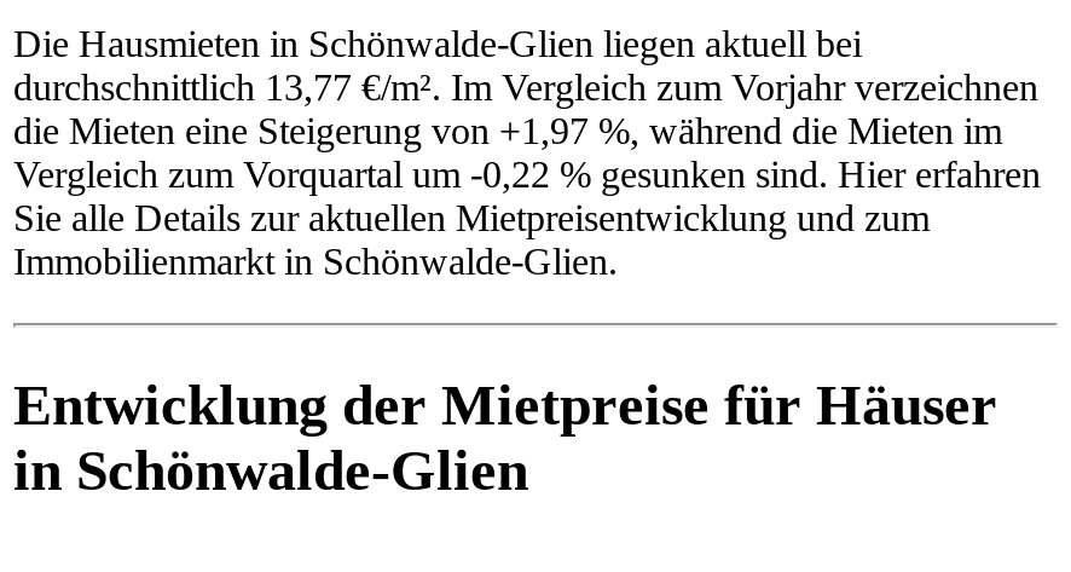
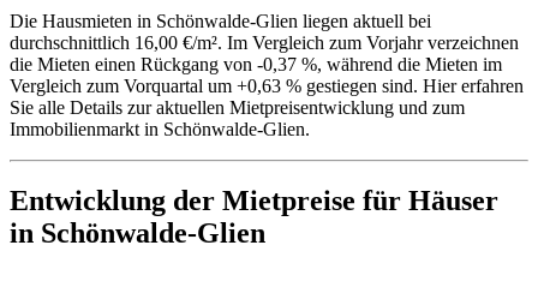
[13,66,1038,107] durchschnittlich 13,77 €/m². Im Vergleich zum Vorjahr verzeichnen -> [10,32,519,52] durchschnittlich 16,00 €/m². Im Vergleich zum Vorjahr verzeichnen
[13,109,1002,150] die Mieten eine Steigerung von +1,97 %, während die Mieten im -> [10,54,502,74] die Mieten einen Rückgang von -0,37 %, während die Mieten im
[13,153,1041,194] Vergleich zum Vorquartal um -0,22 % gesunken sind. Hier erfahren -> [10,75,524,96] Vergleich zum Vorquartal um +0,63 % gestiegen sind. Hier erfahren

